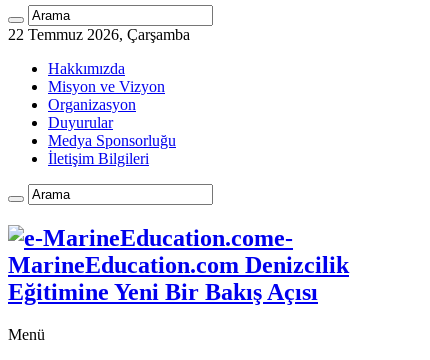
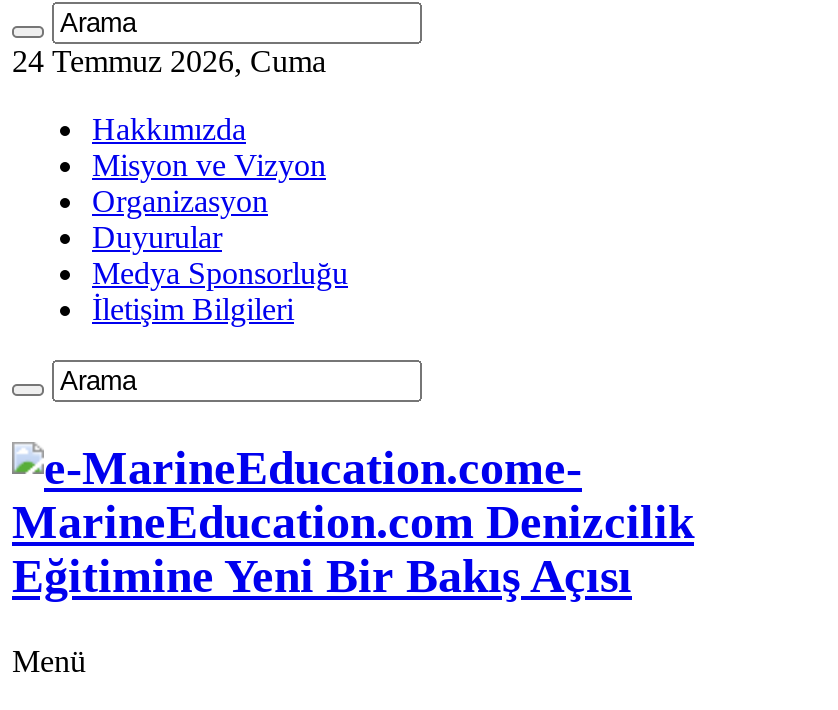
[8,26,190,43] 22 Temmuz 2026, Çarşamba -> [12,44,326,78] 24 Temmuz 2026, Cuma

